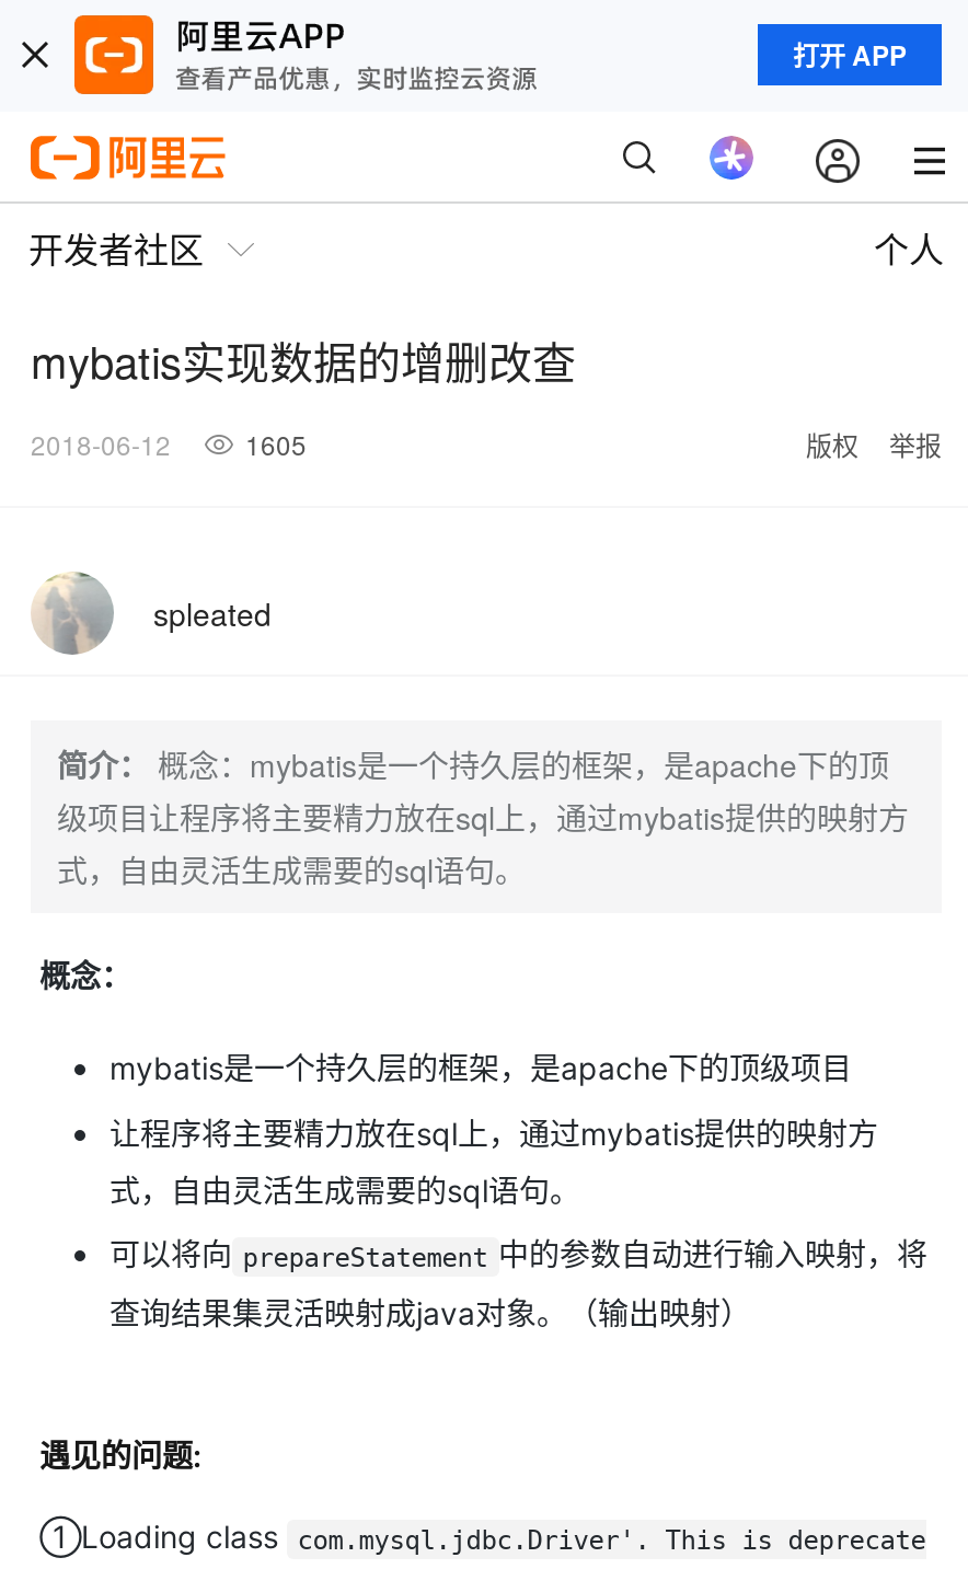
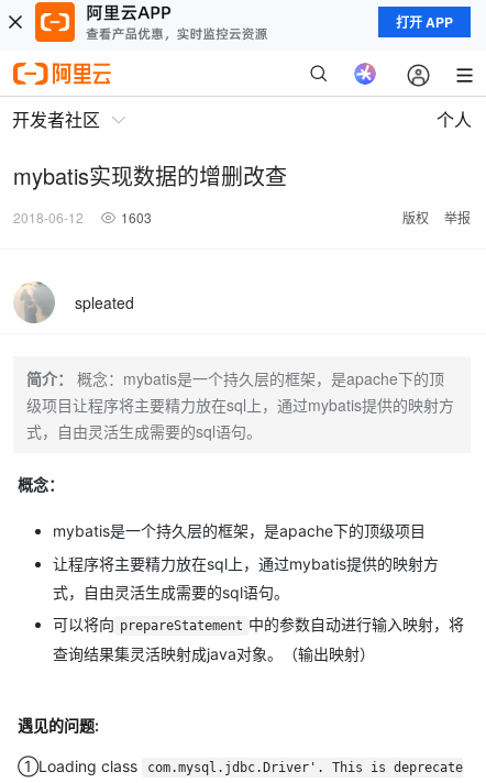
[31,425,307,462] 2018-06-12 1605 -> [13,208,152,227] 2018-06-12 1603

